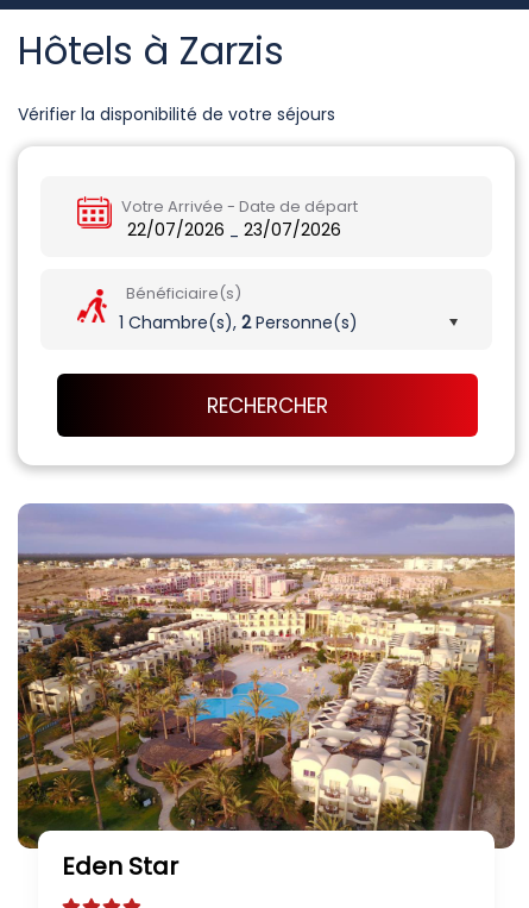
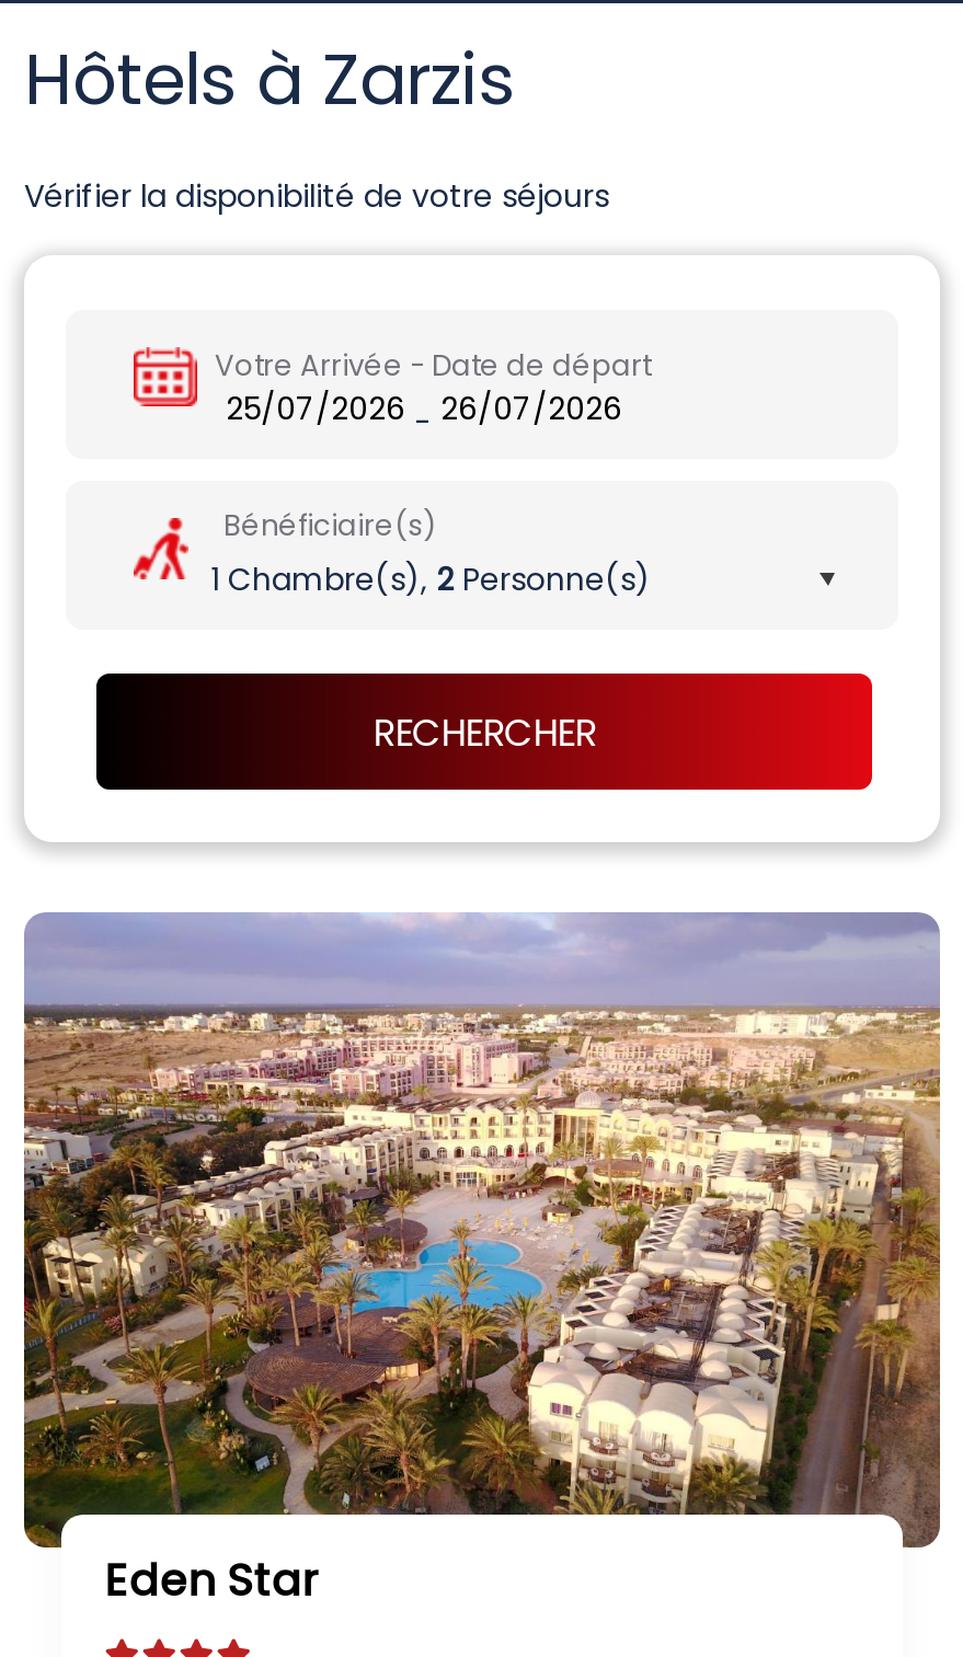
[127,218,341,249] 22/07/2026 - 23/07/2026 -> [226,387,622,444] 25/07/2026 - 26/07/2026

